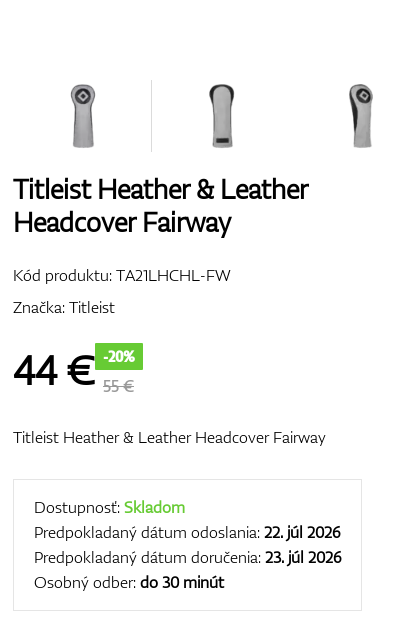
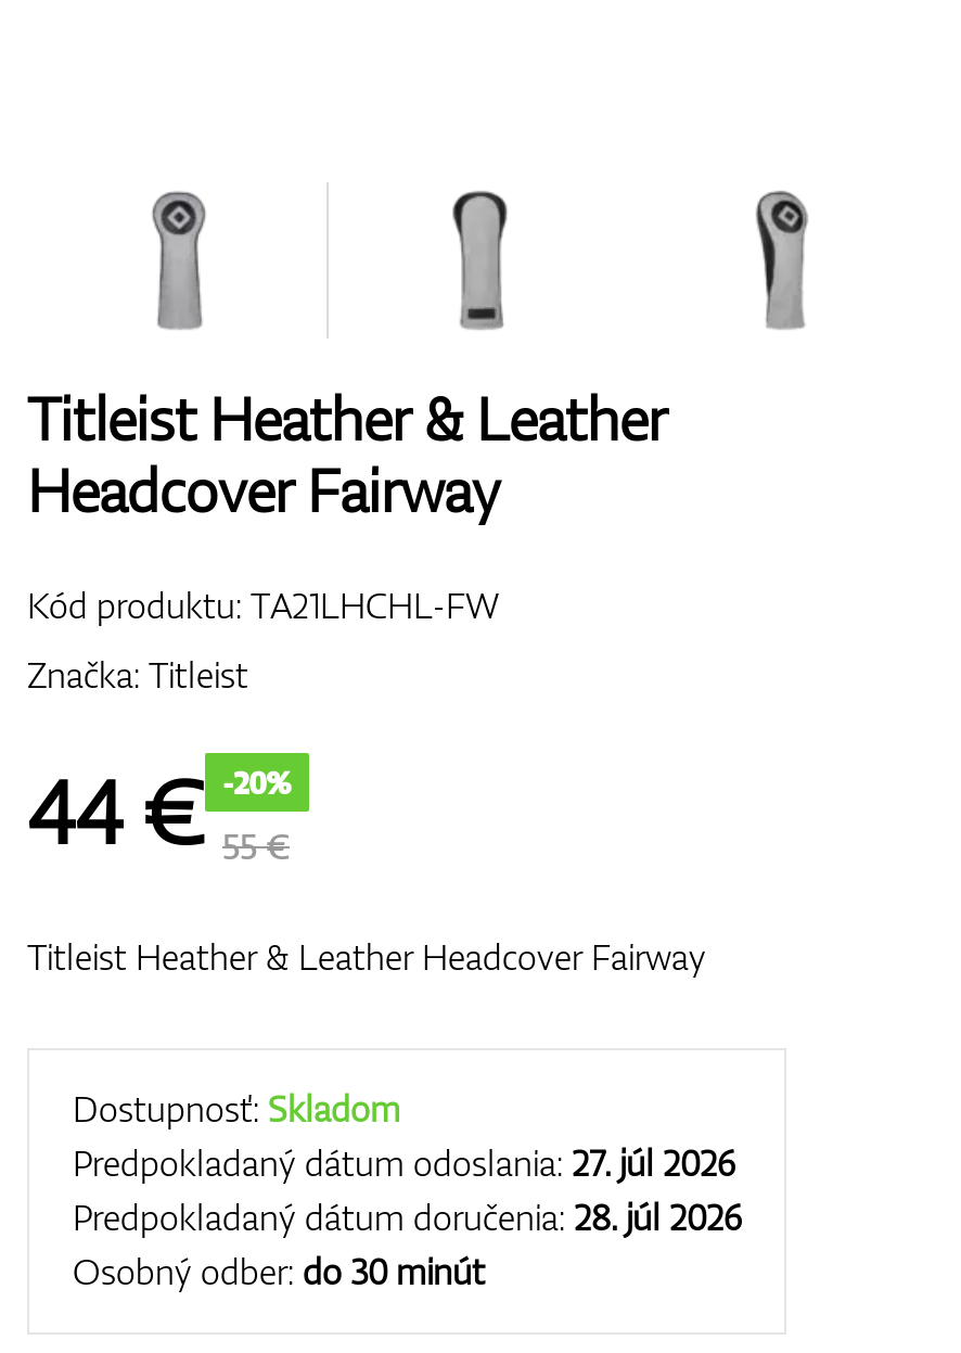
[34,520,340,542] Predpokladaný dátum odoslania: 22. júl 2026 -> [73,1138,734,1186] Predpokladaný dátum odoslania: 27. júl 2026
[34,545,341,567] Predpokladaný dátum doručenia: 23. júl 2026 -> [73,1192,741,1240] Predpokladaný dátum doručenia: 28. júl 2026

